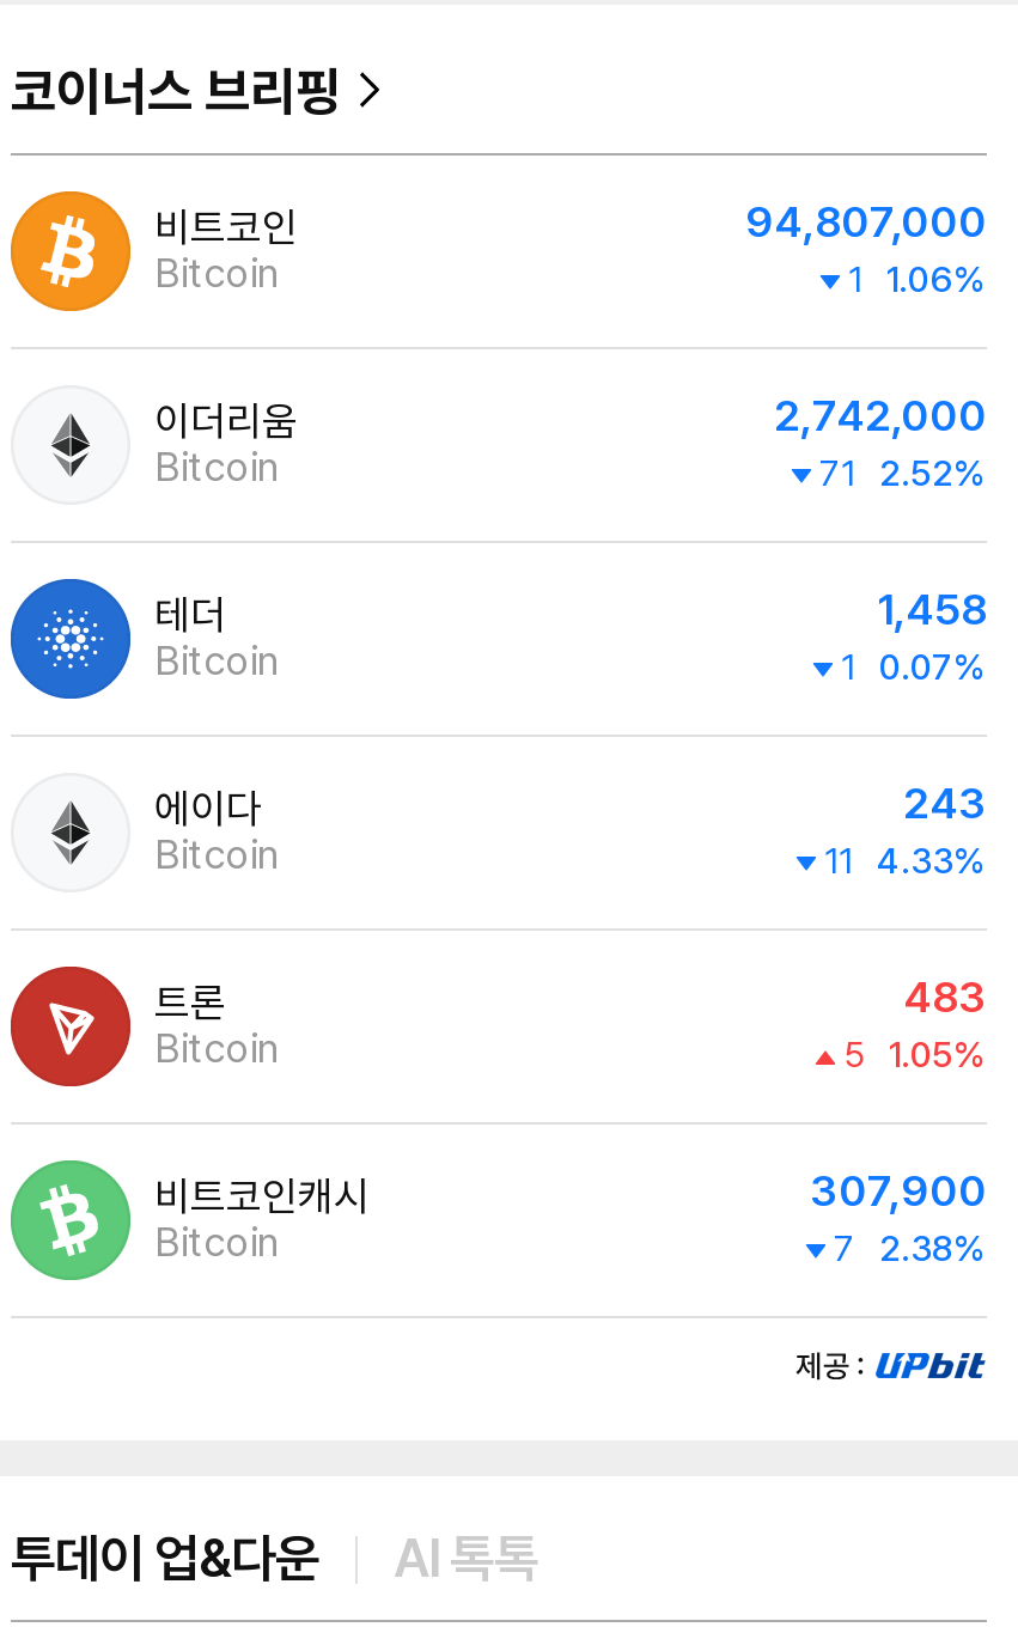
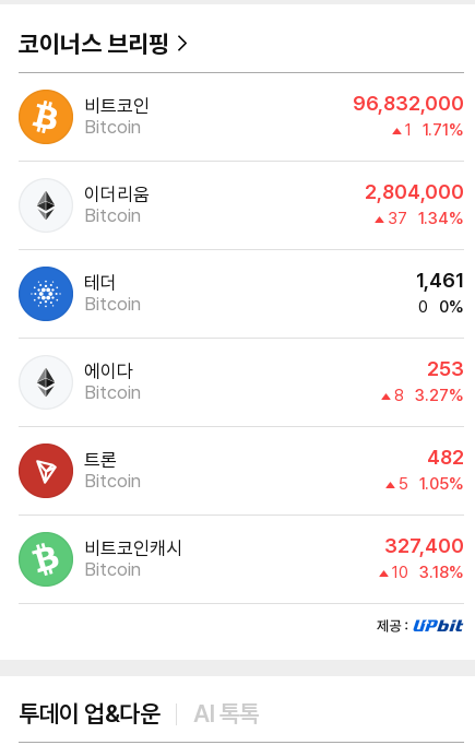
[745,197,987,247] 94,807,000 -> [353,92,464,115] 96,832,000
[848,259,987,302] 1 1.06% -> [405,120,464,140] 1 1.71%
[774,390,987,441] 2,742,000 -> [365,180,464,203] 2,804,000
[819,453,987,496] 71 2.52% -> [388,209,464,229] 37 1.34%
[877,584,987,635] 1,458 -> [416,269,464,292] 1,461
[841,646,987,690] 1 0.07% -> [418,297,464,317] 0 0%
[903,778,987,828] 243 -> [427,357,464,380] 253
[824,840,987,883] 11 4.33% -> [394,386,464,405] 8 3.27%
[903,972,987,1022] 483 -> [427,446,464,469] 482
[810,1166,987,1216] 307,900 -> [384,534,464,557] 327,400
[834,1228,987,1271] 7 2.38% -> [392,563,464,582] 10 3.18%

